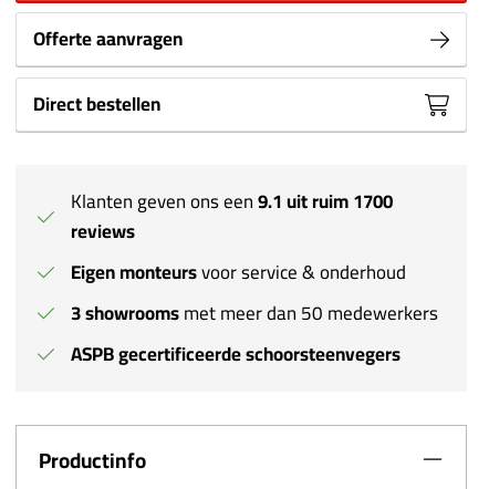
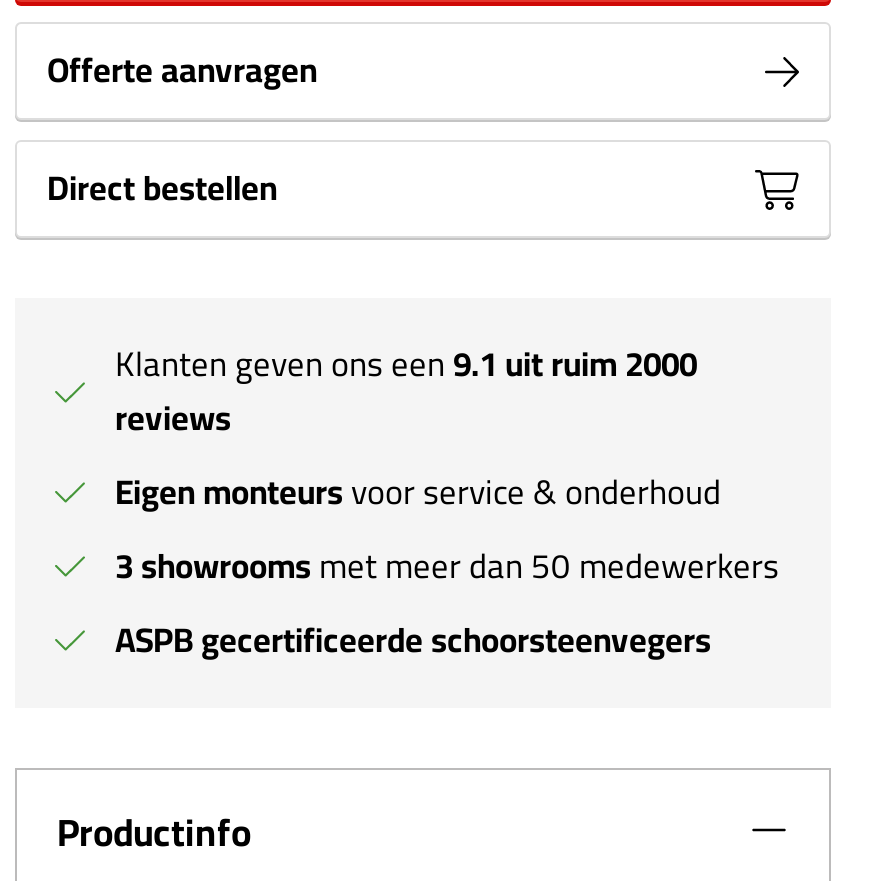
[71,184,393,219] Klanten geven ons een 9.1 uit ruim 1700 -> [115,332,697,396] Klanten geven ons een 9.1 uit ruim 2000

